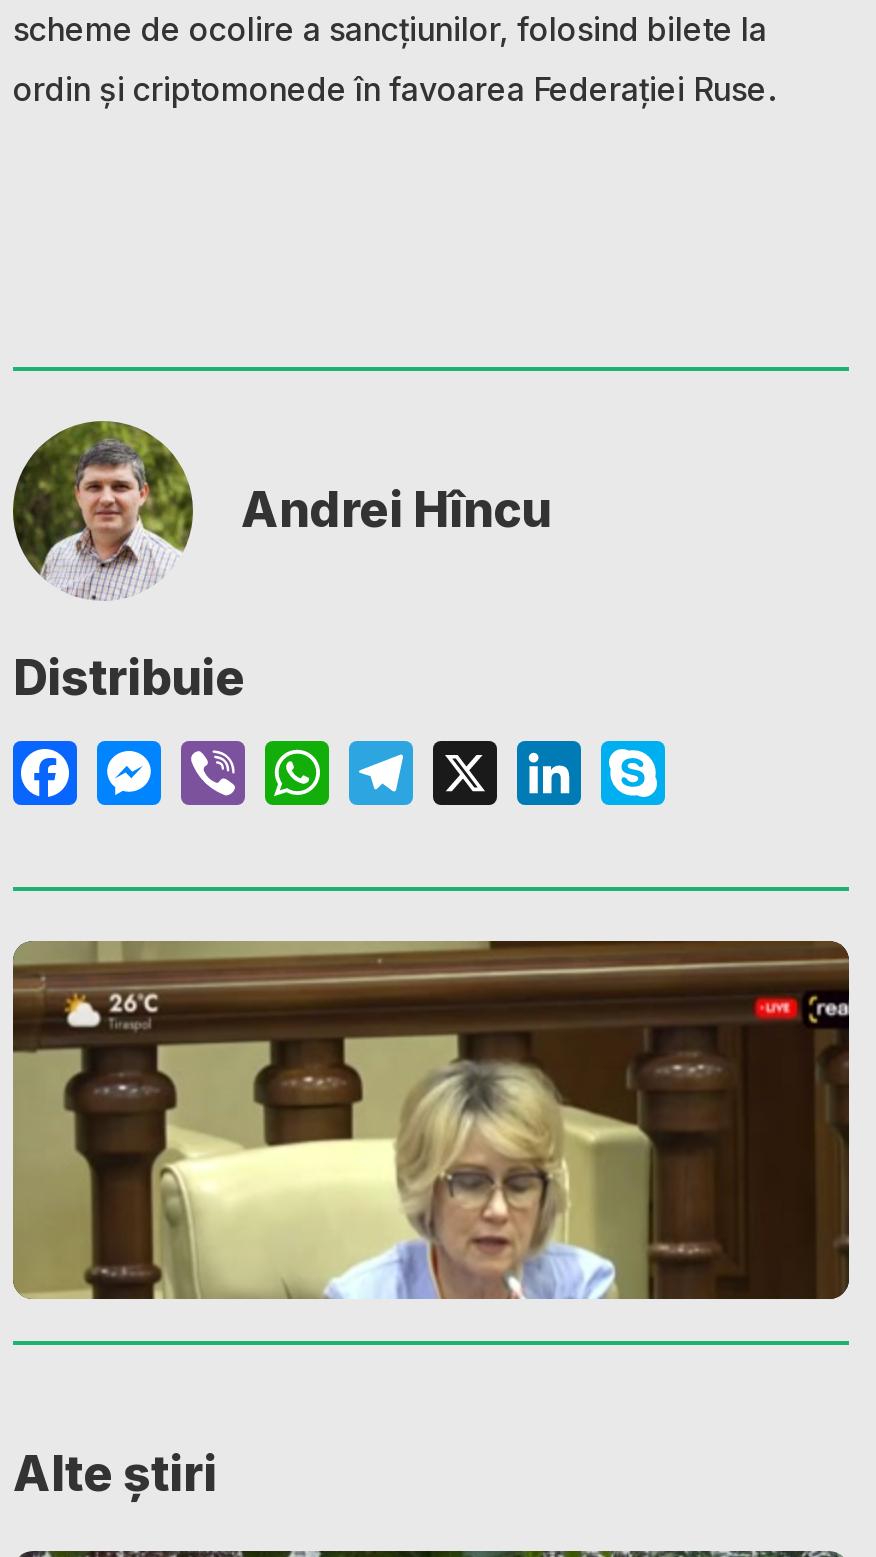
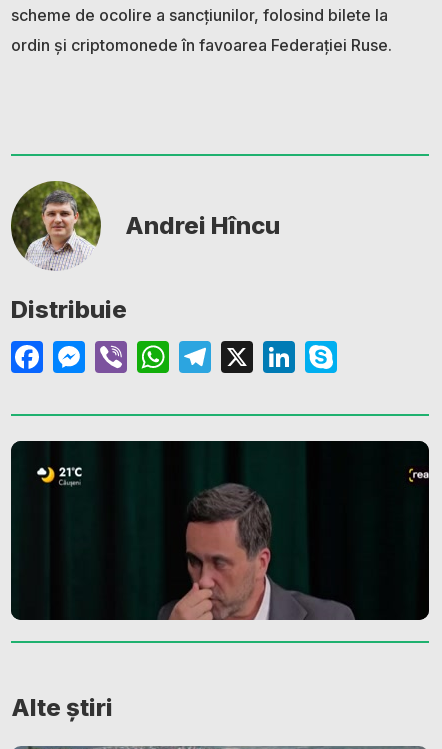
[11,939,851,1301] [image] -> [10,440,430,621] [image]

